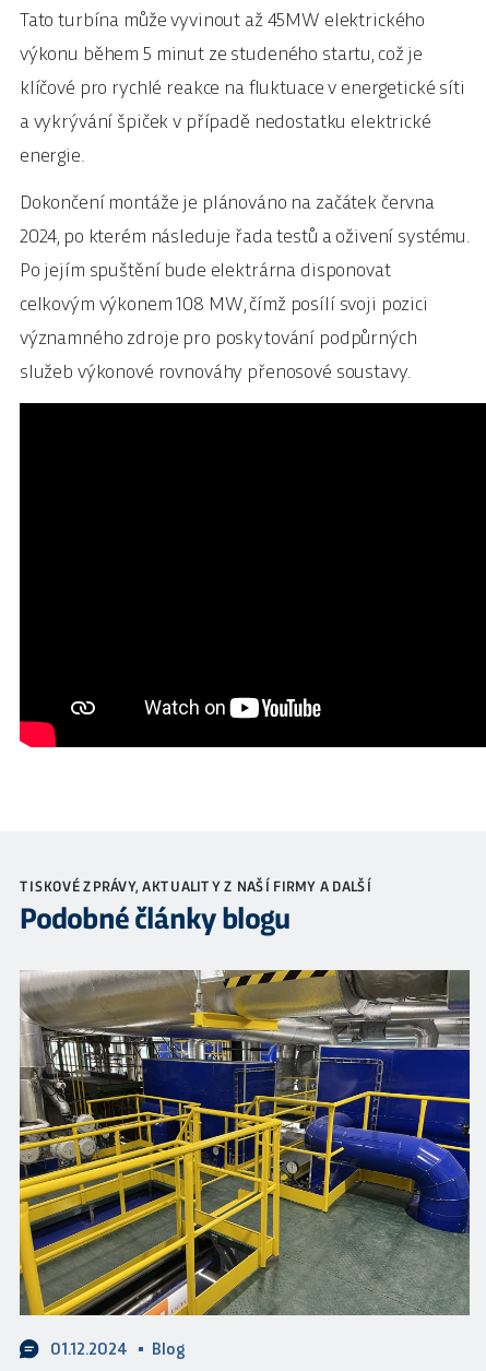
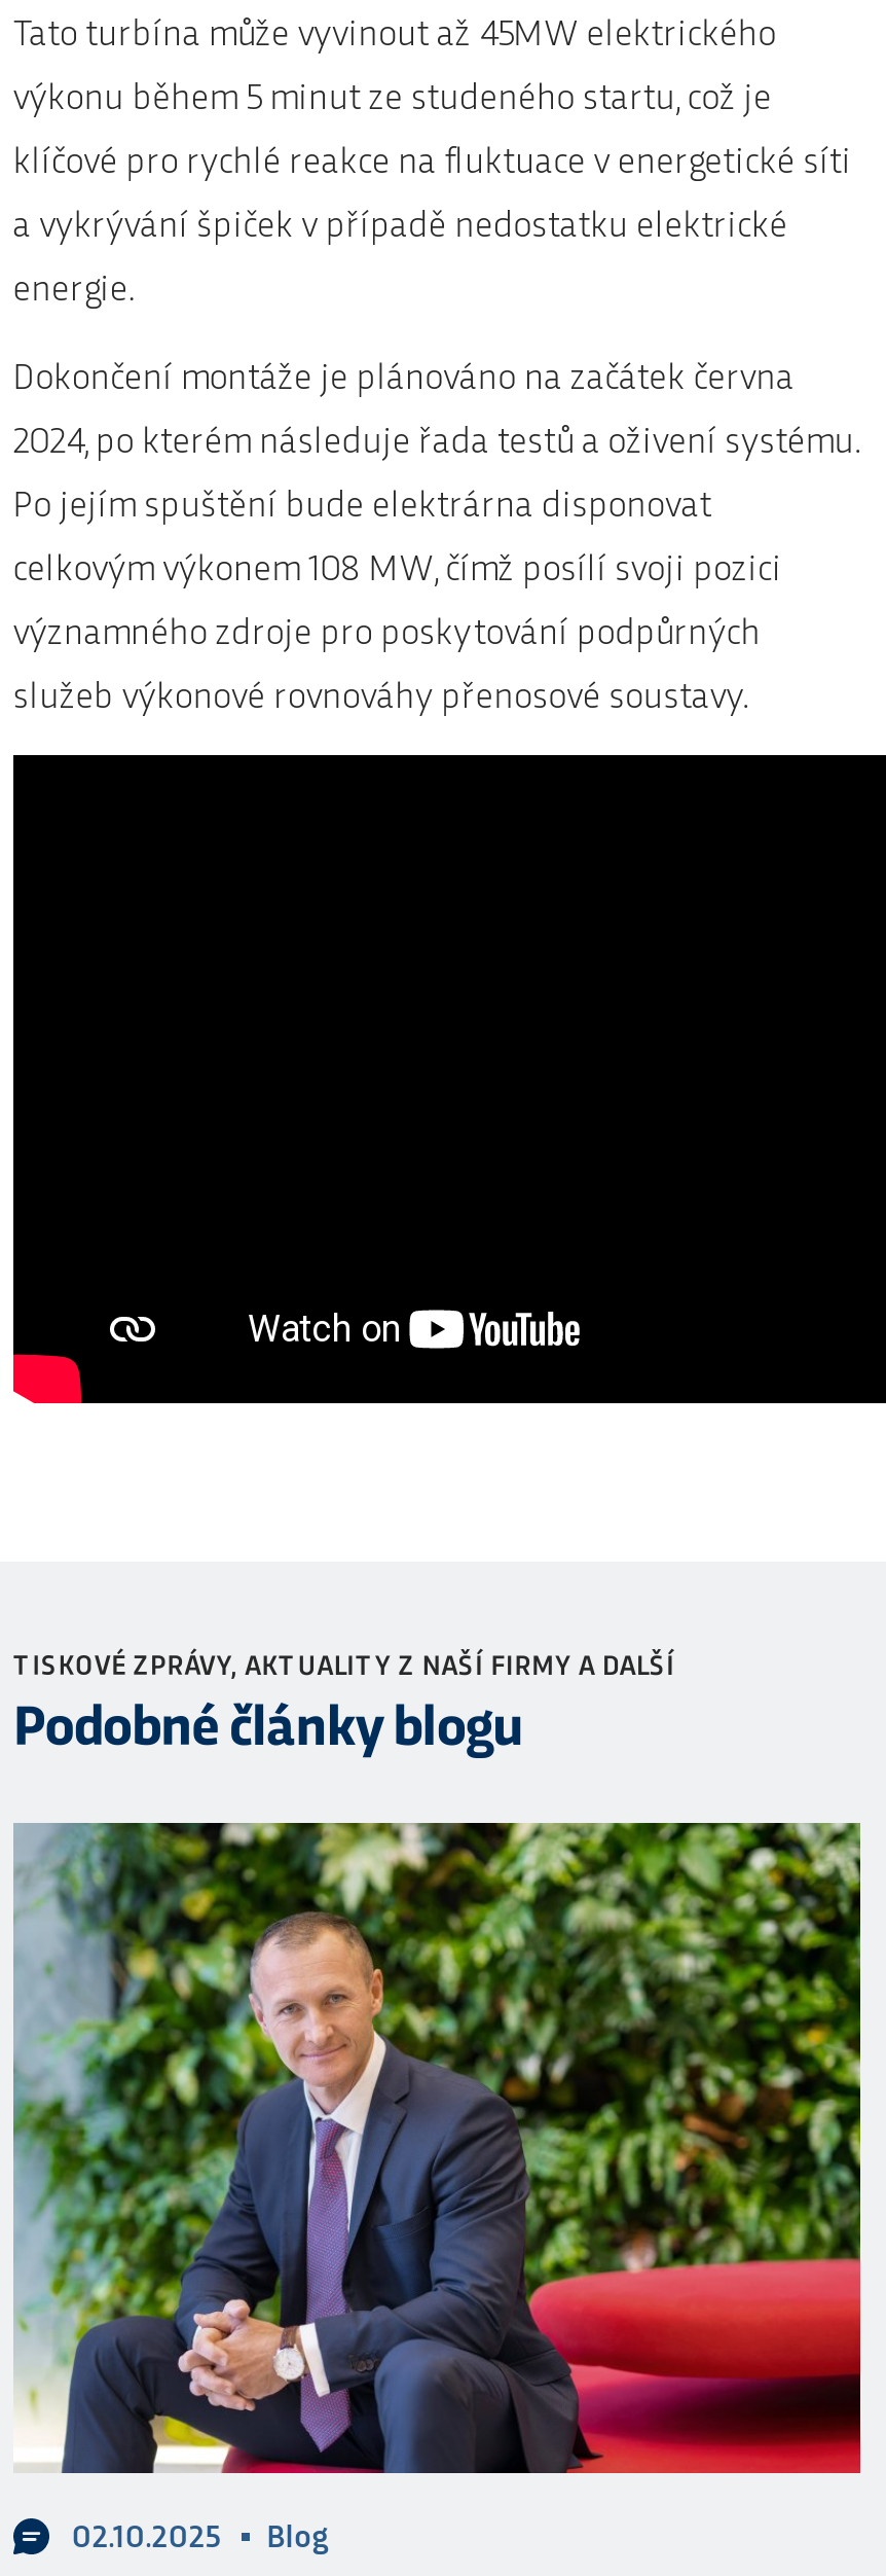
[19,969,471,1359] [image] | 01.12.2024 Blog -> [11,1821,862,2555] [image] | 02.10.2025 Blog

